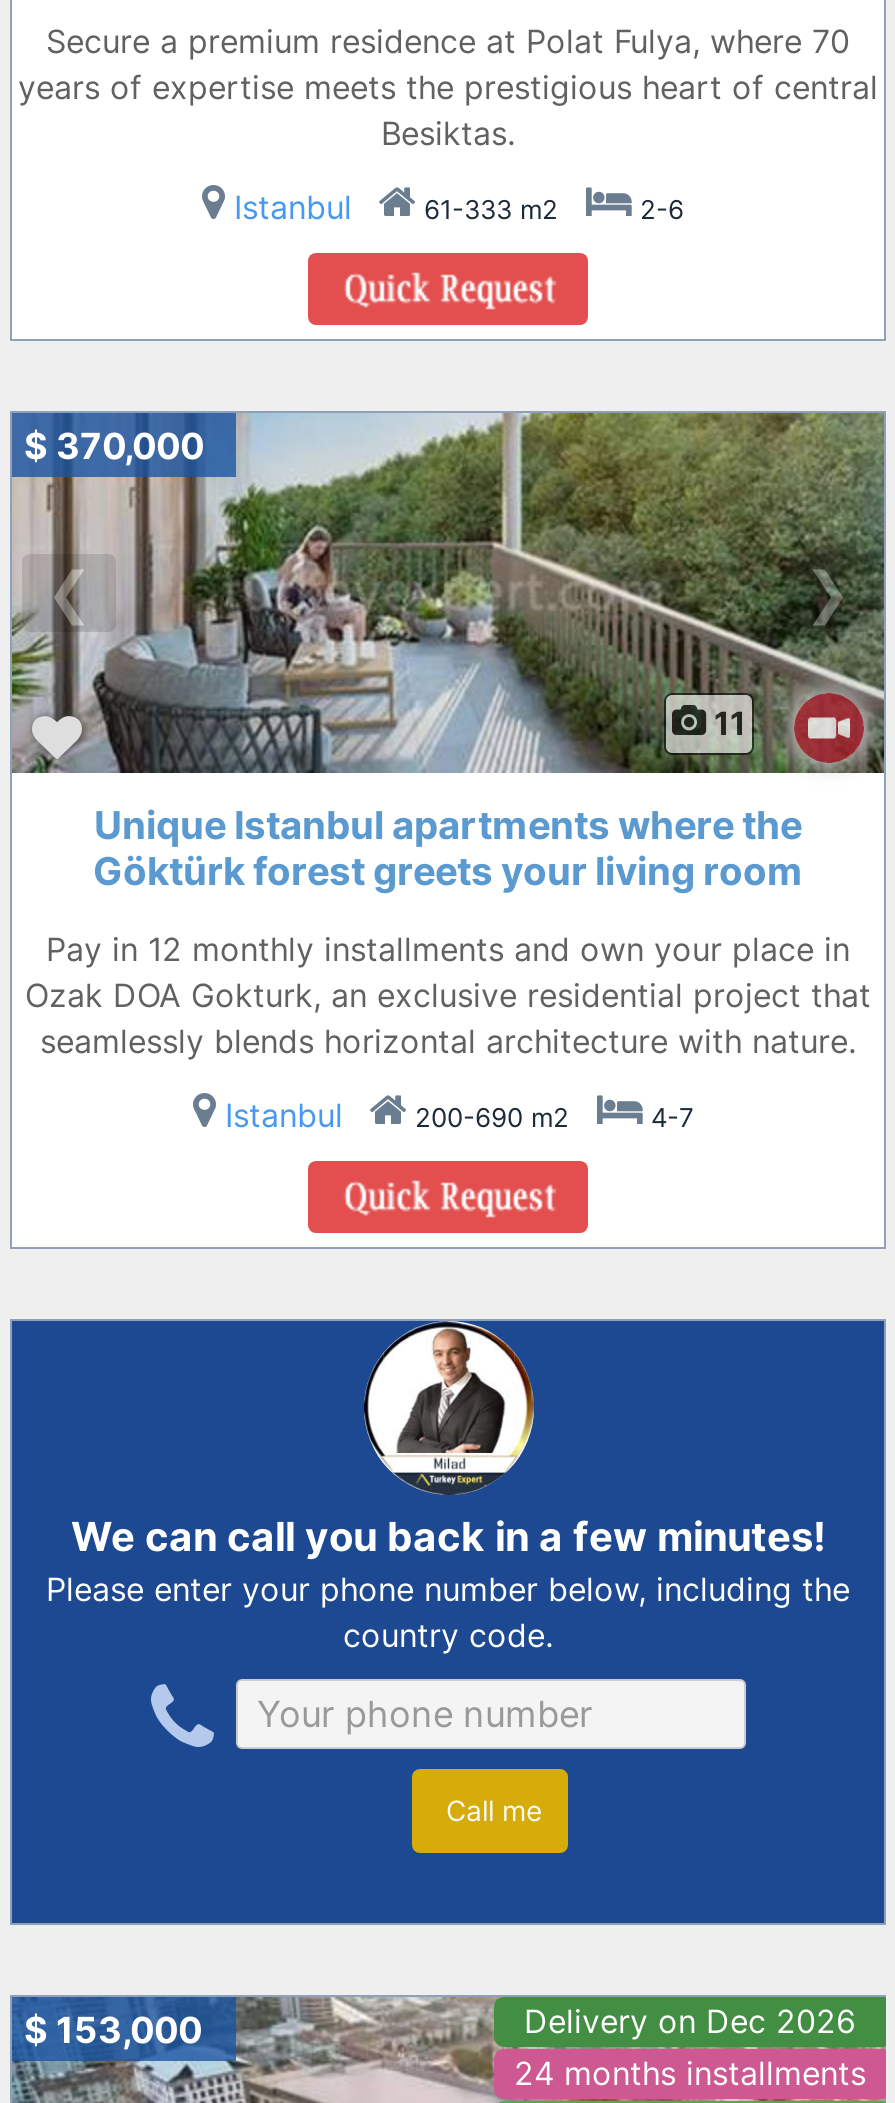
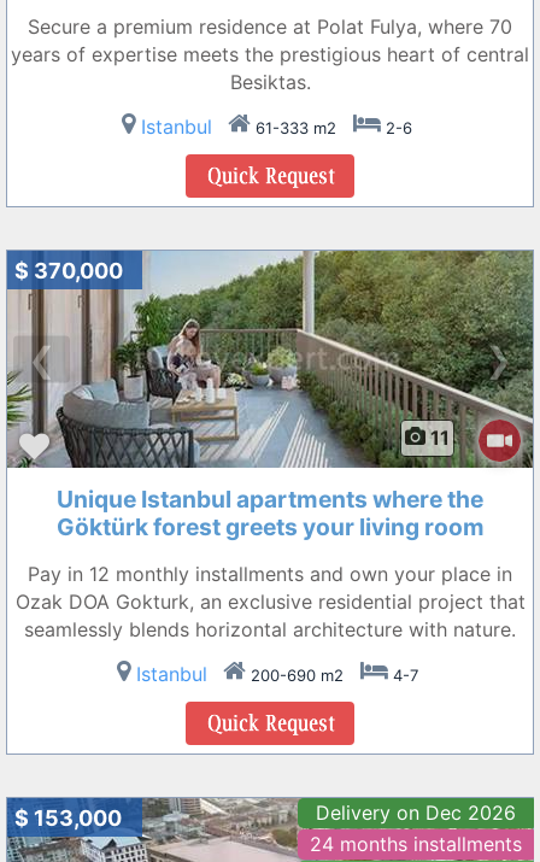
[12,1319,886,1925] [image] | We can call you back in a few minutes! | Please enter your phone number below, including the | country code. -> none
[438,1793,542,1827] Call me -> none

